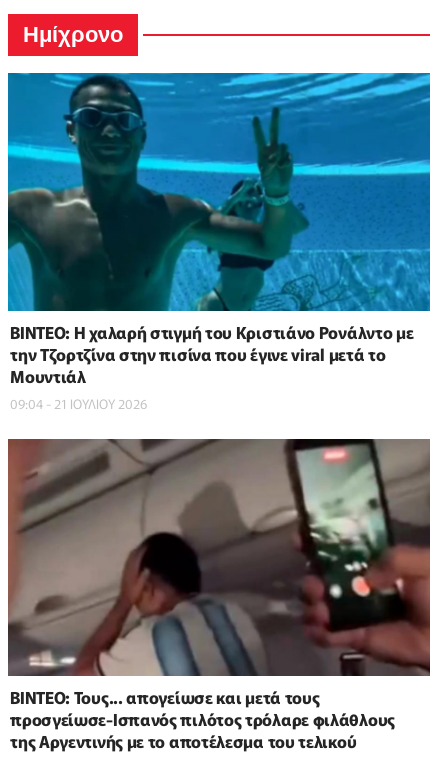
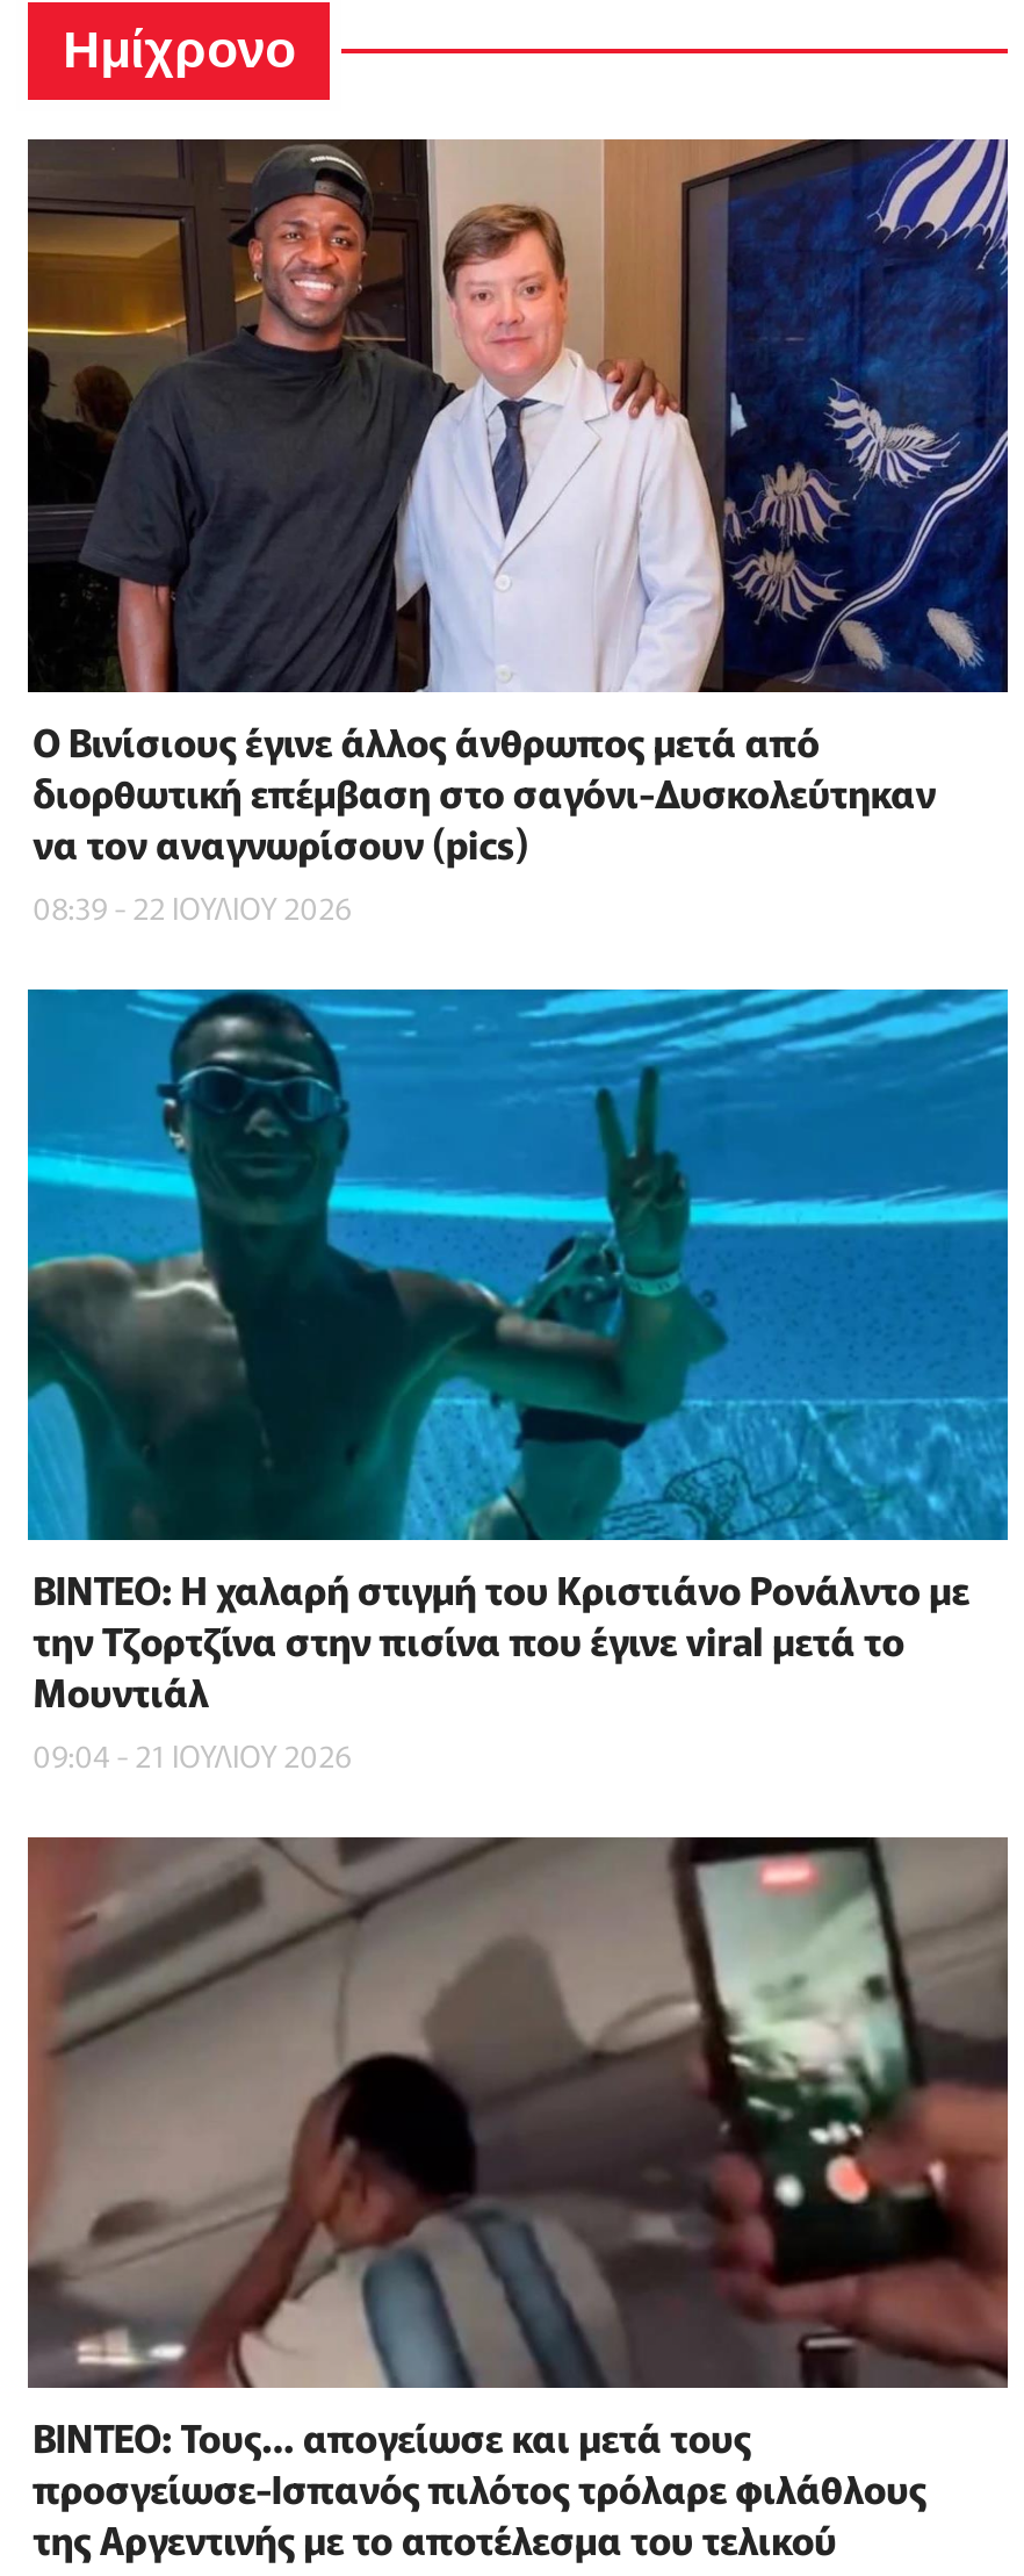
none -> [26,137,1010,928] [image] | Ο Βινίσιους έγινε άλλος άνθρωπος μετά από | διορθωτική επέμβαση στο σαγόνι-Δυσκολεύτηκαν | να τον αναγνωρίσουν (pics) | 08:39 - 22 ΙΟΥΛΙΟΥ 2026

